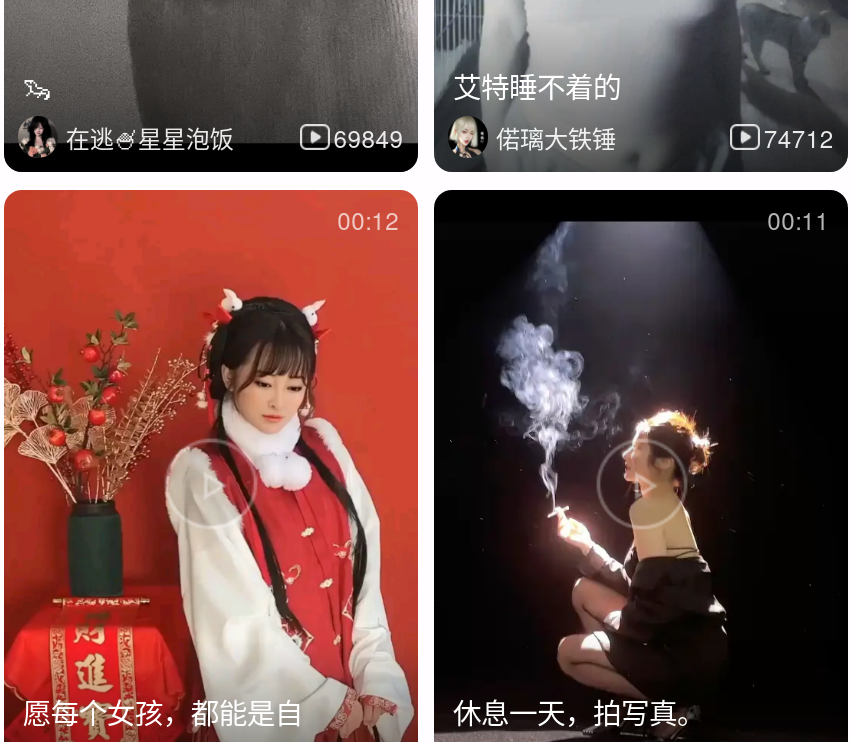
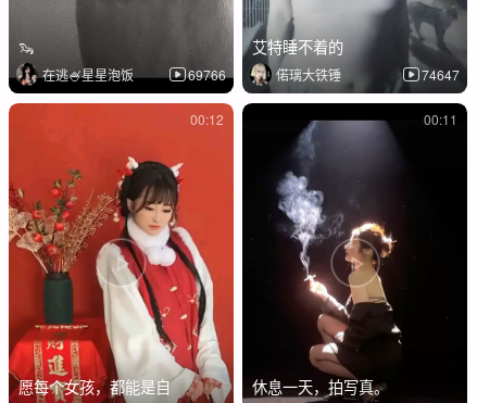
[334,119,404,153] 69849 -> [188,65,226,83] 69766
[764,119,834,153] 74712 -> [421,65,459,83] 74647

